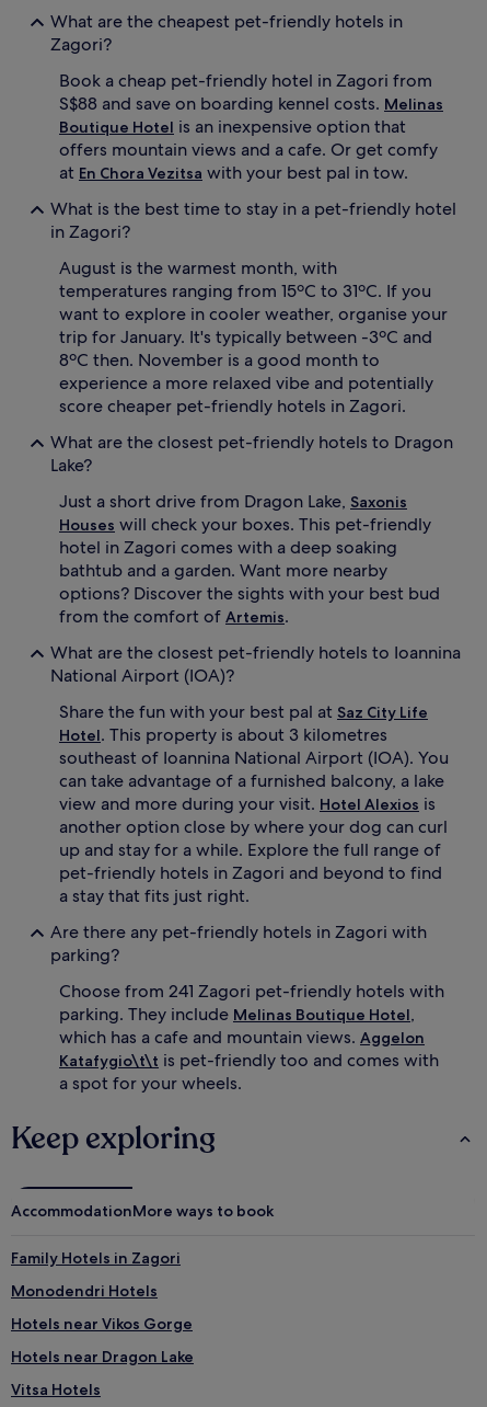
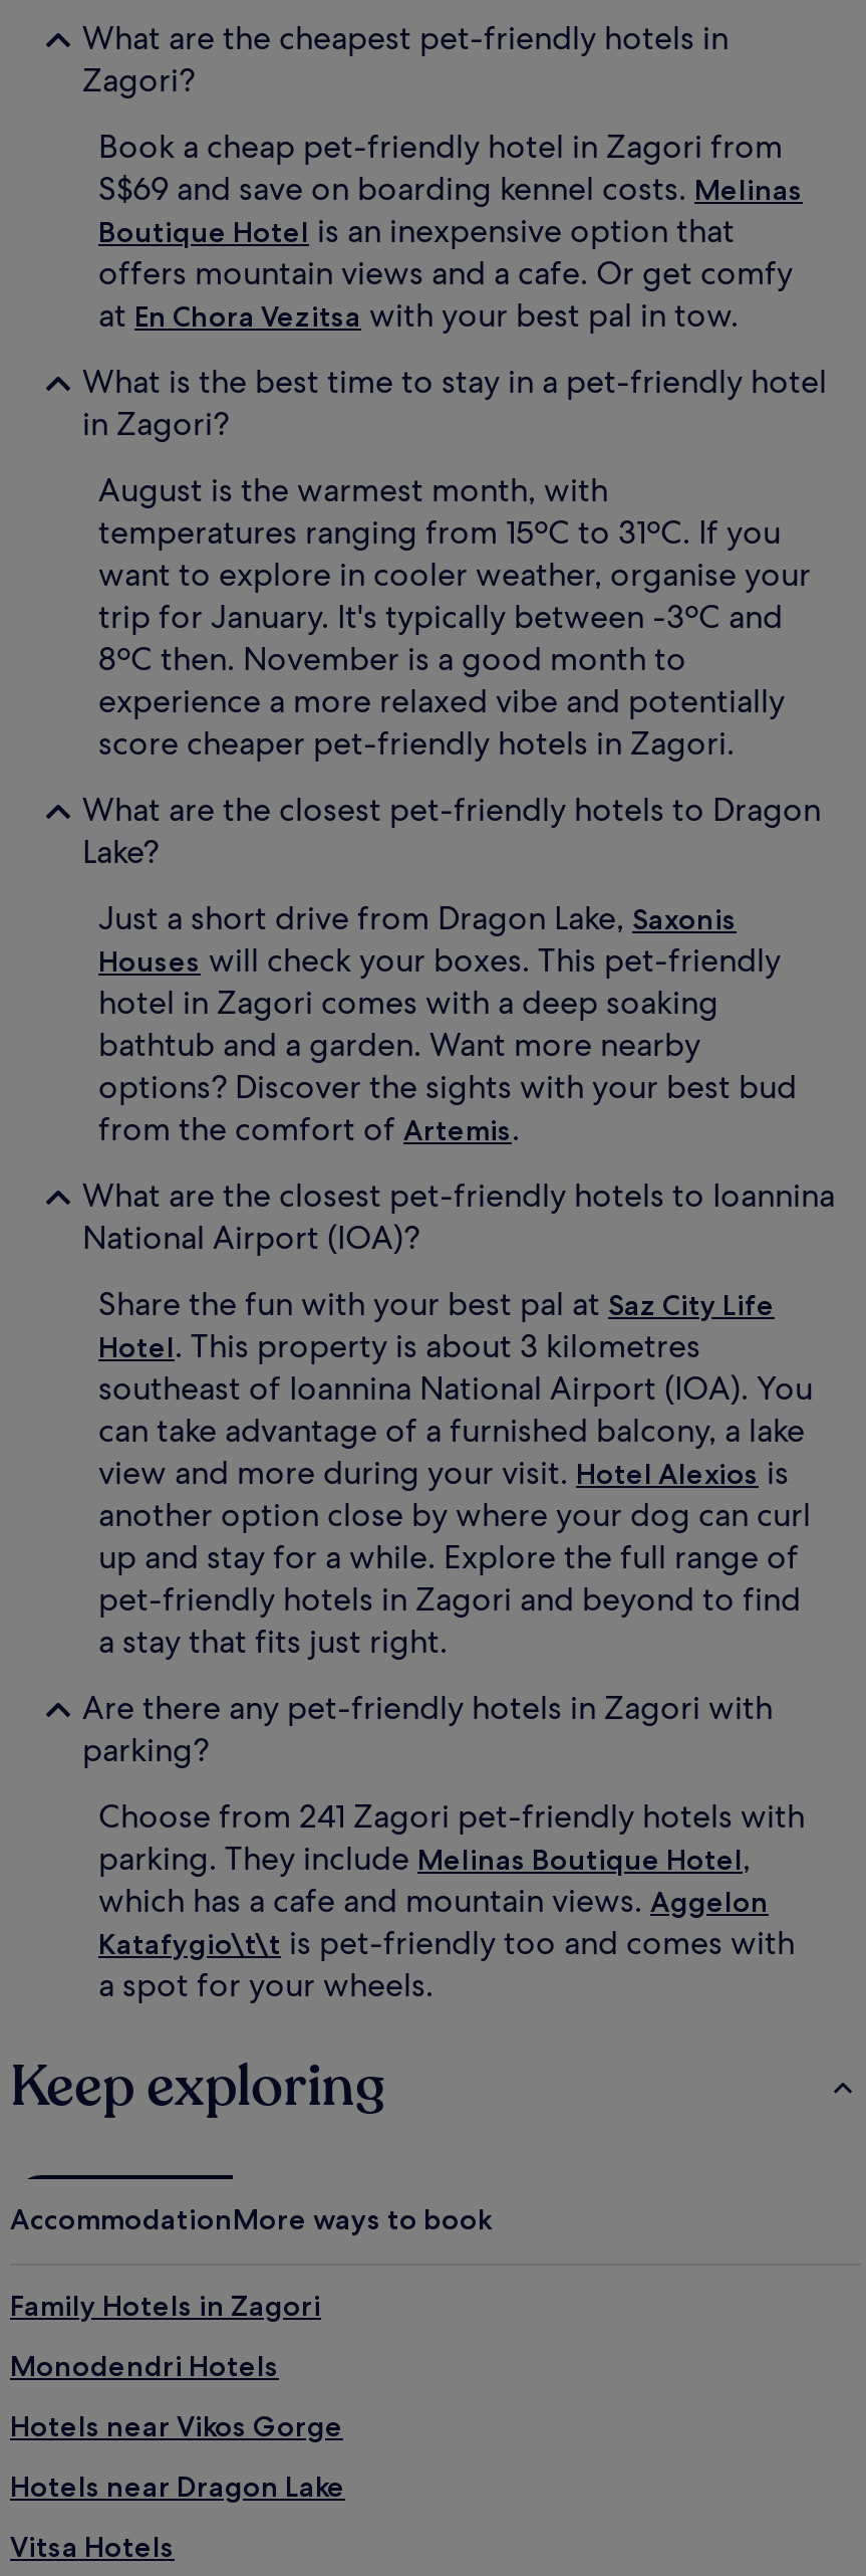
[59,91,443,115] S$88 and save on boarding kennel costs. Melinas -> [98,167,803,209] S$69 and save on boarding kennel costs. Melinas

